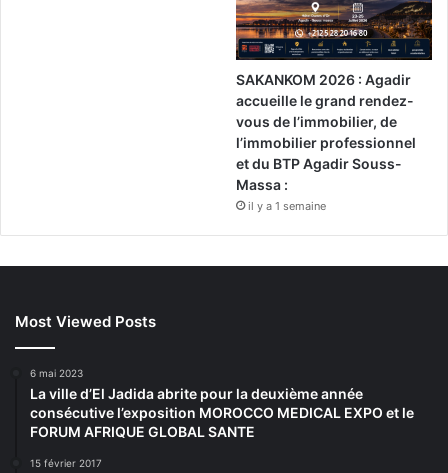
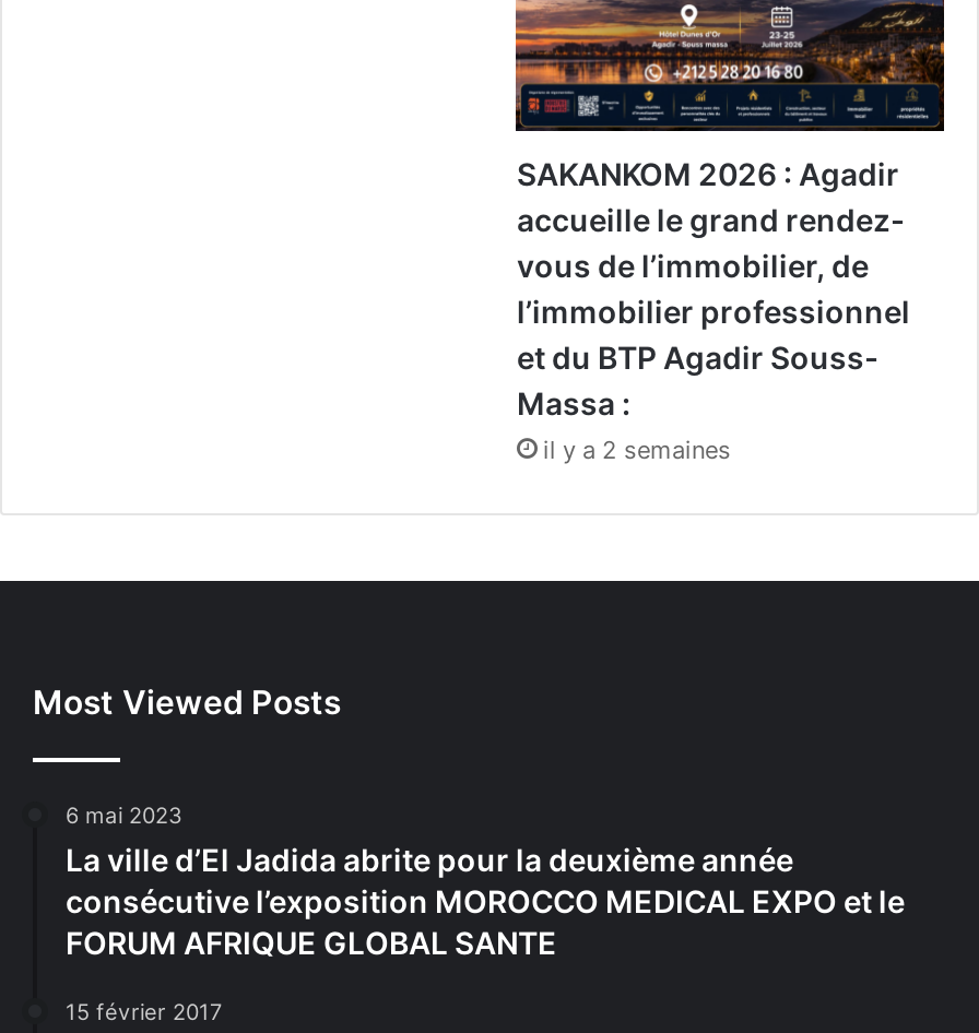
[248,198,326,212] il y a 1 semaine -> [543,434,731,464] il y a 2 semaines

